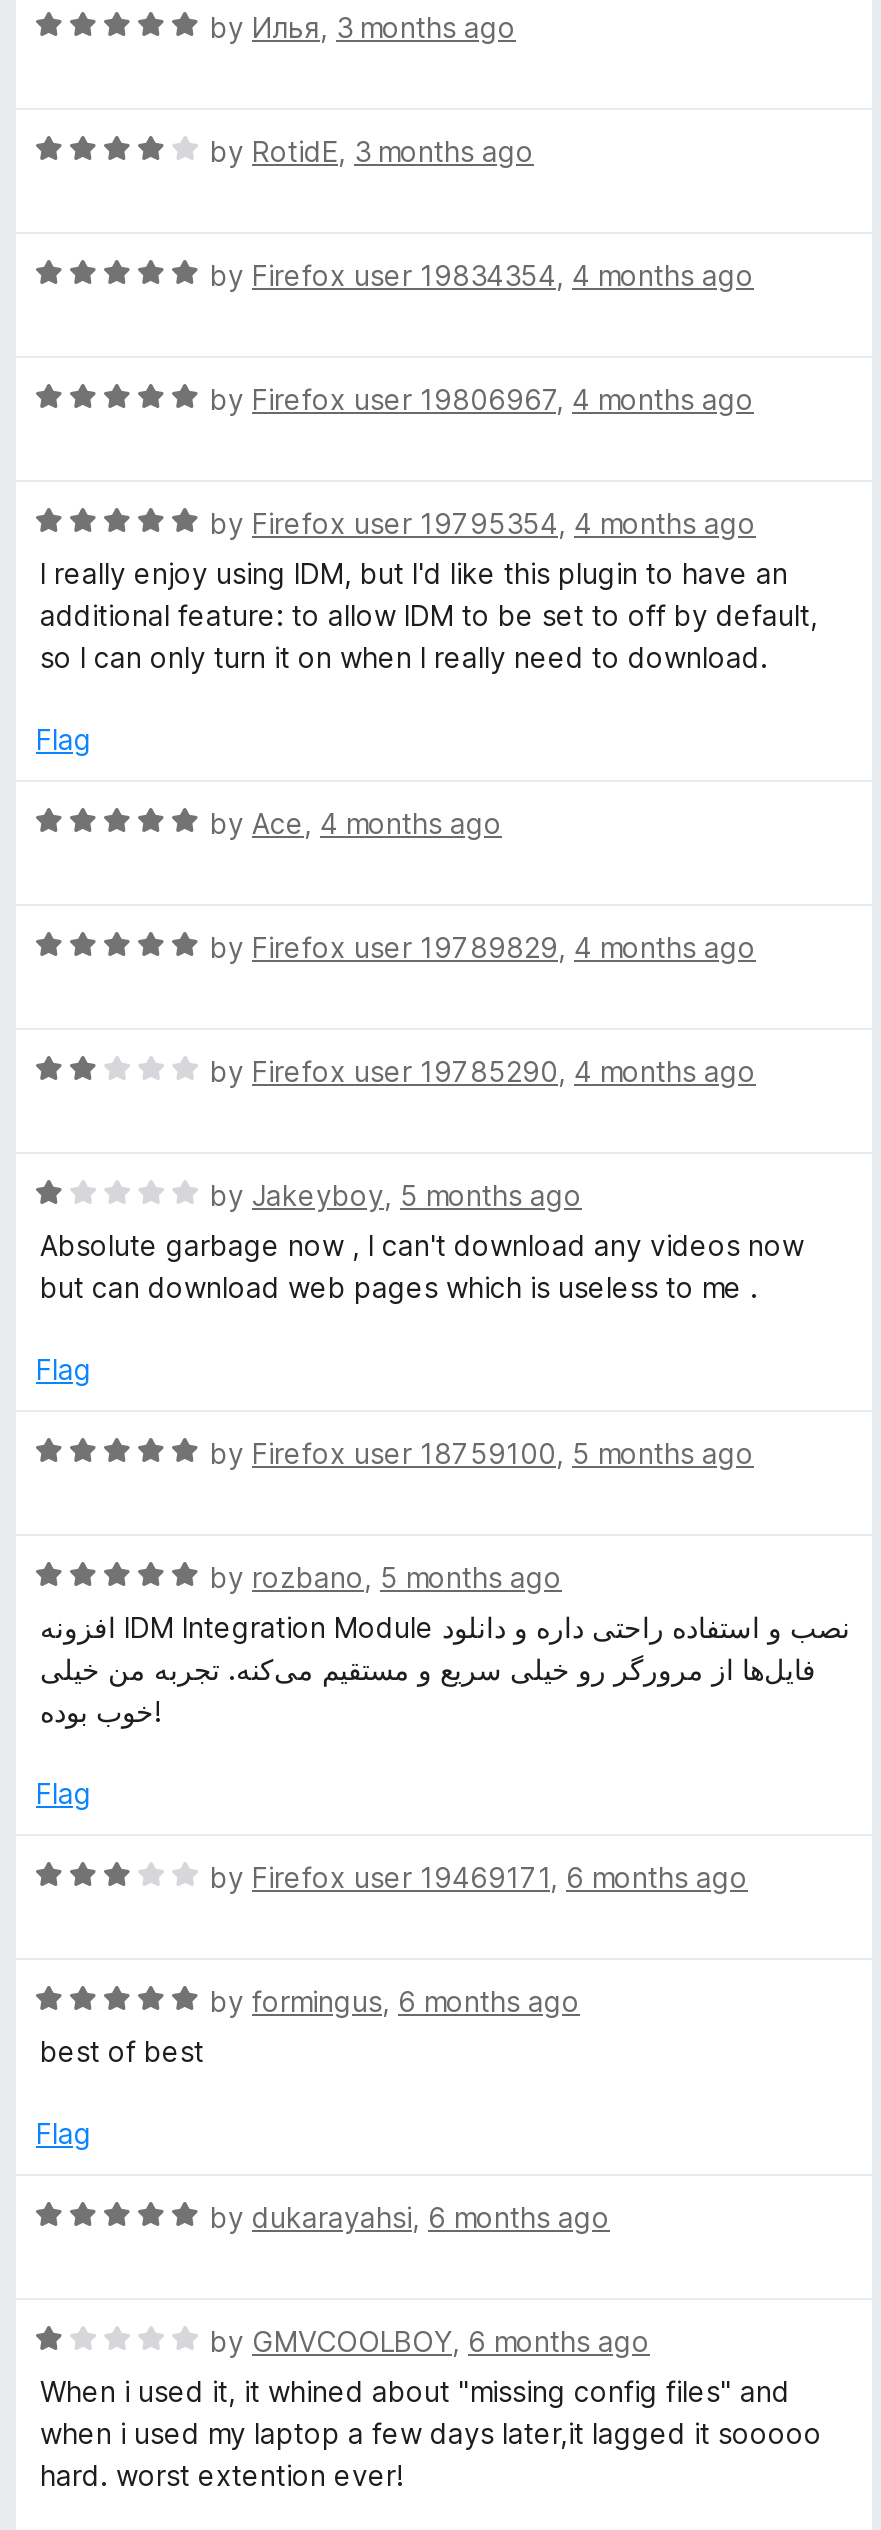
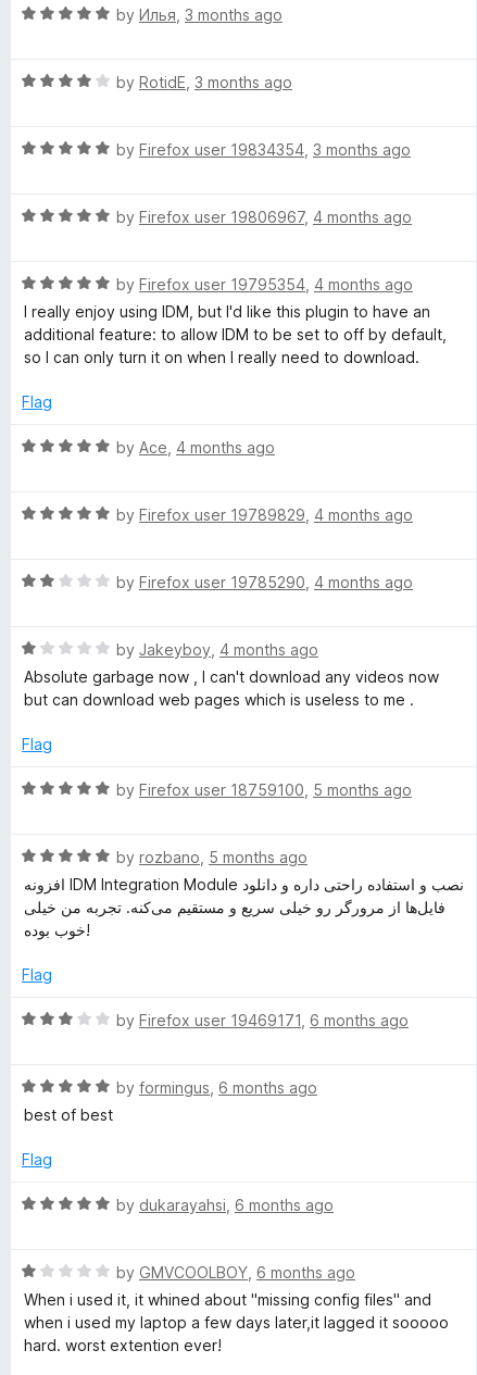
[210,258,754,292] by Firefox user 19834354, 4 months ago -> [116,140,411,159] by Firefox user 19834354, 3 months ago
[210,1178,582,1212] by Jakeyboy, 5 months ago -> [116,640,318,659] by Jakeyboy, 4 months ago

